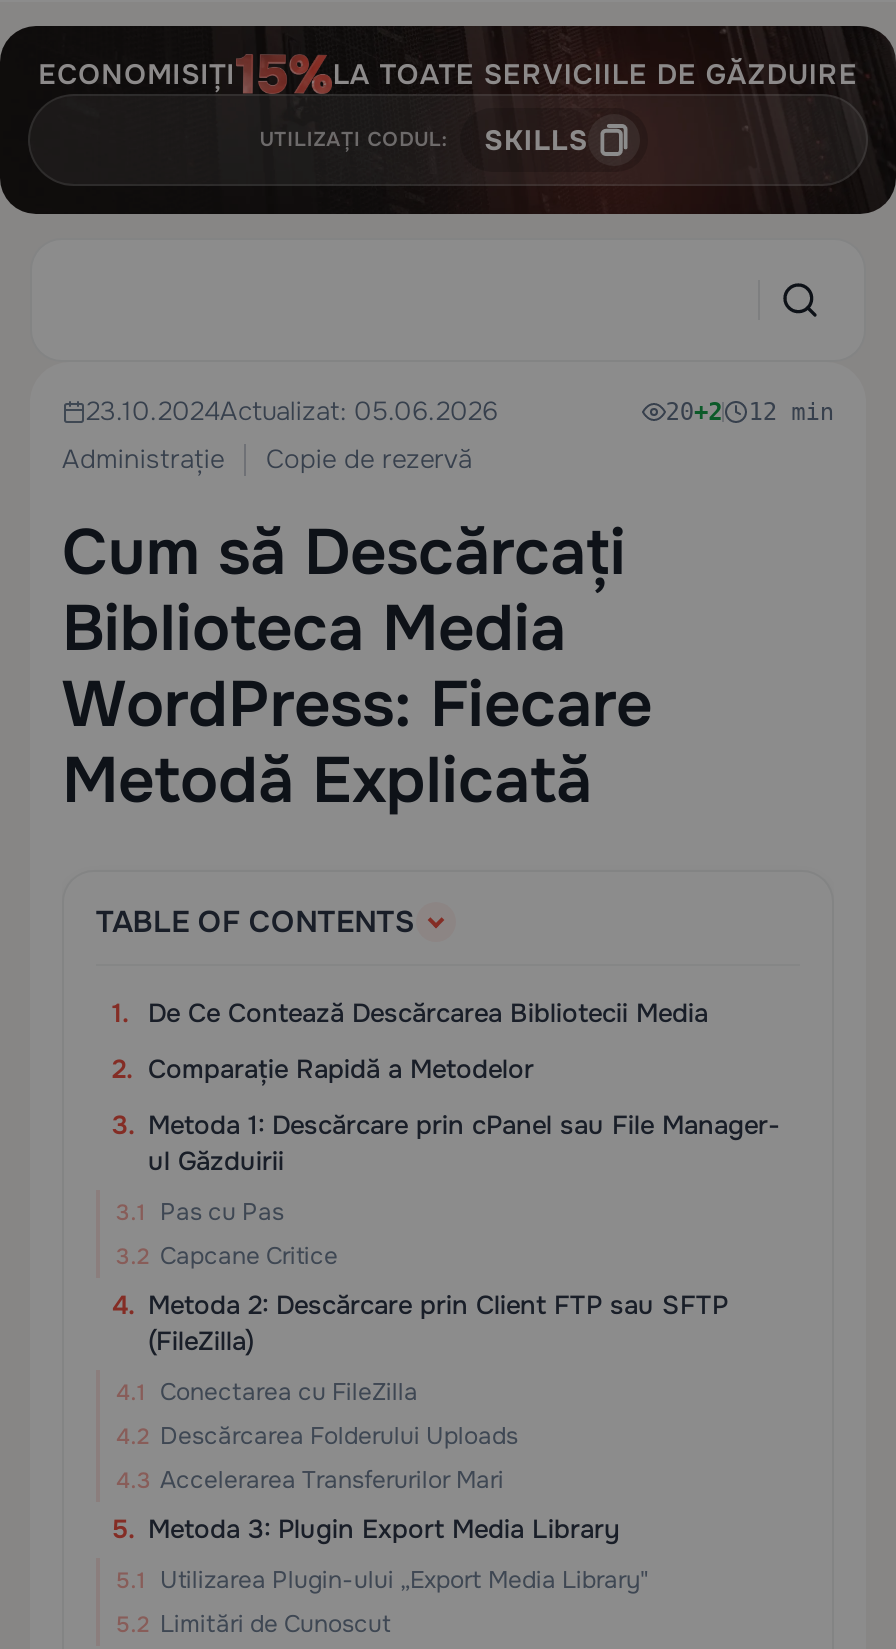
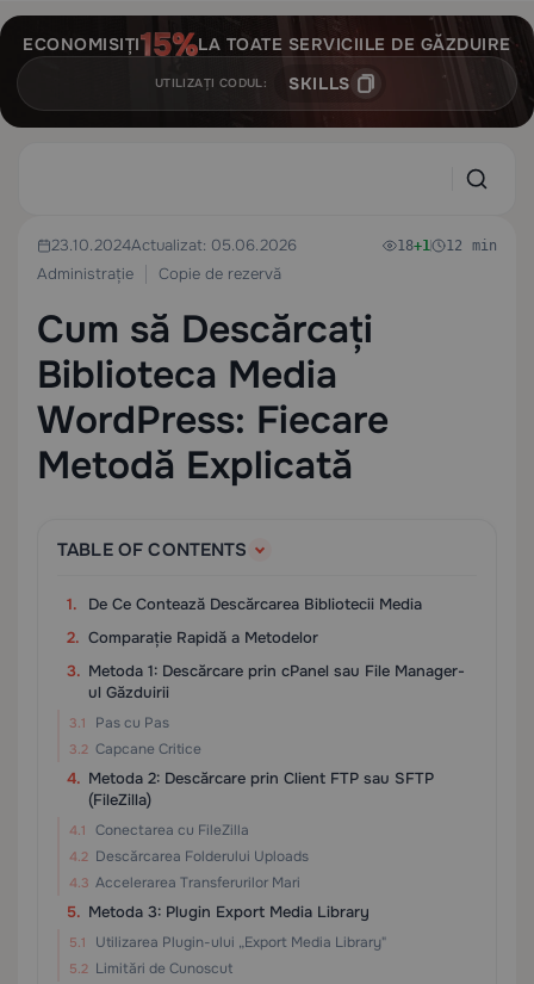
[666,397,834,425] 20+2 12 min -> [397,237,497,253] 18+1 12 min

